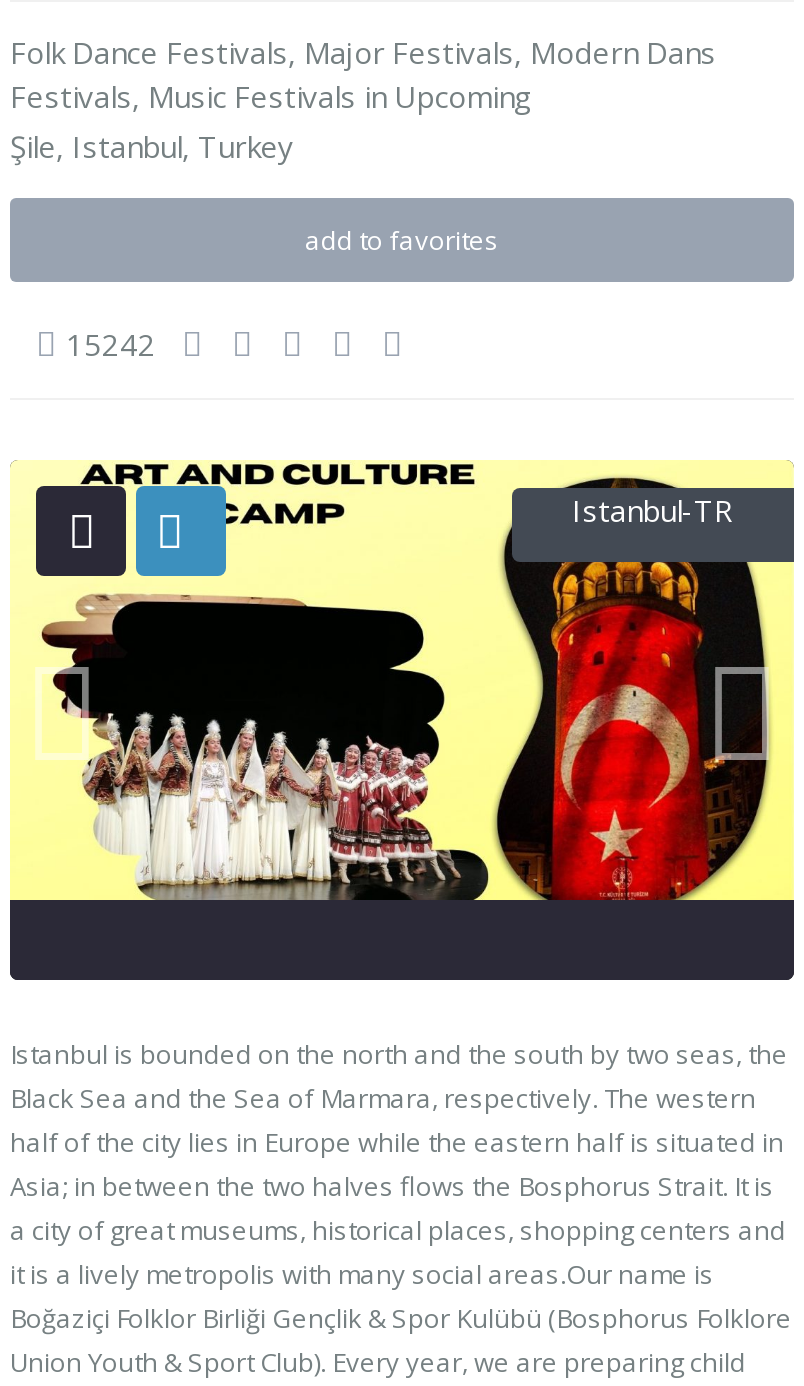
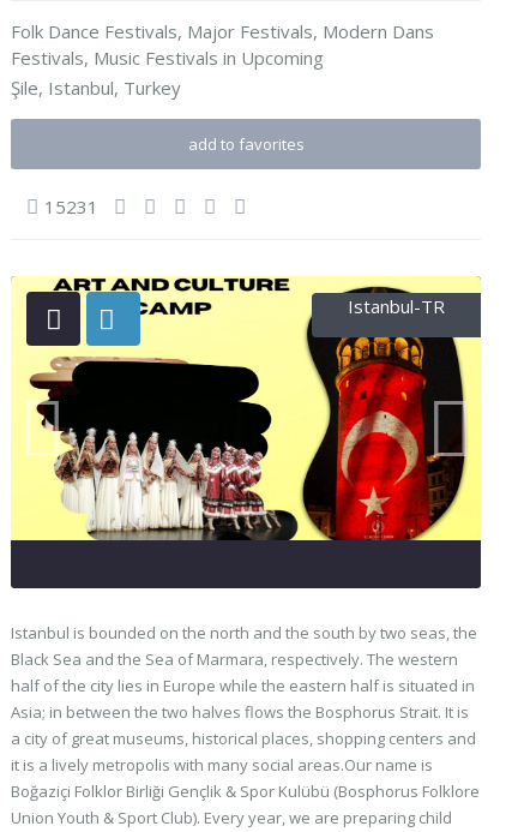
[66,324,156,364] 15242 -> [44,194,98,219] 15231

